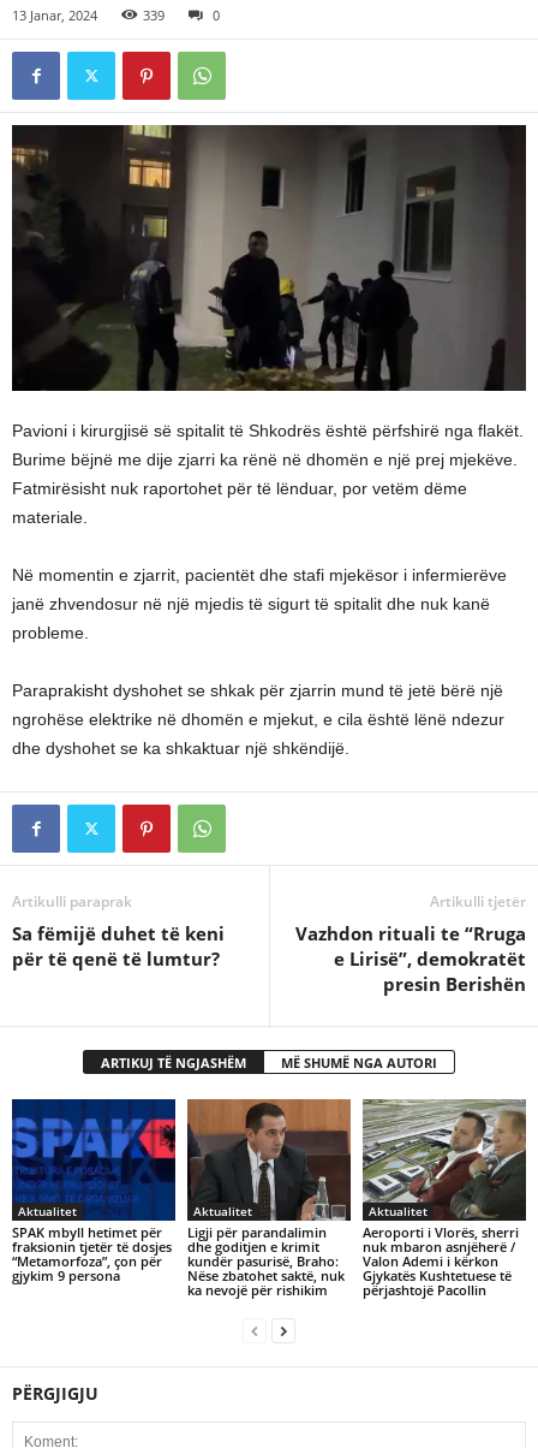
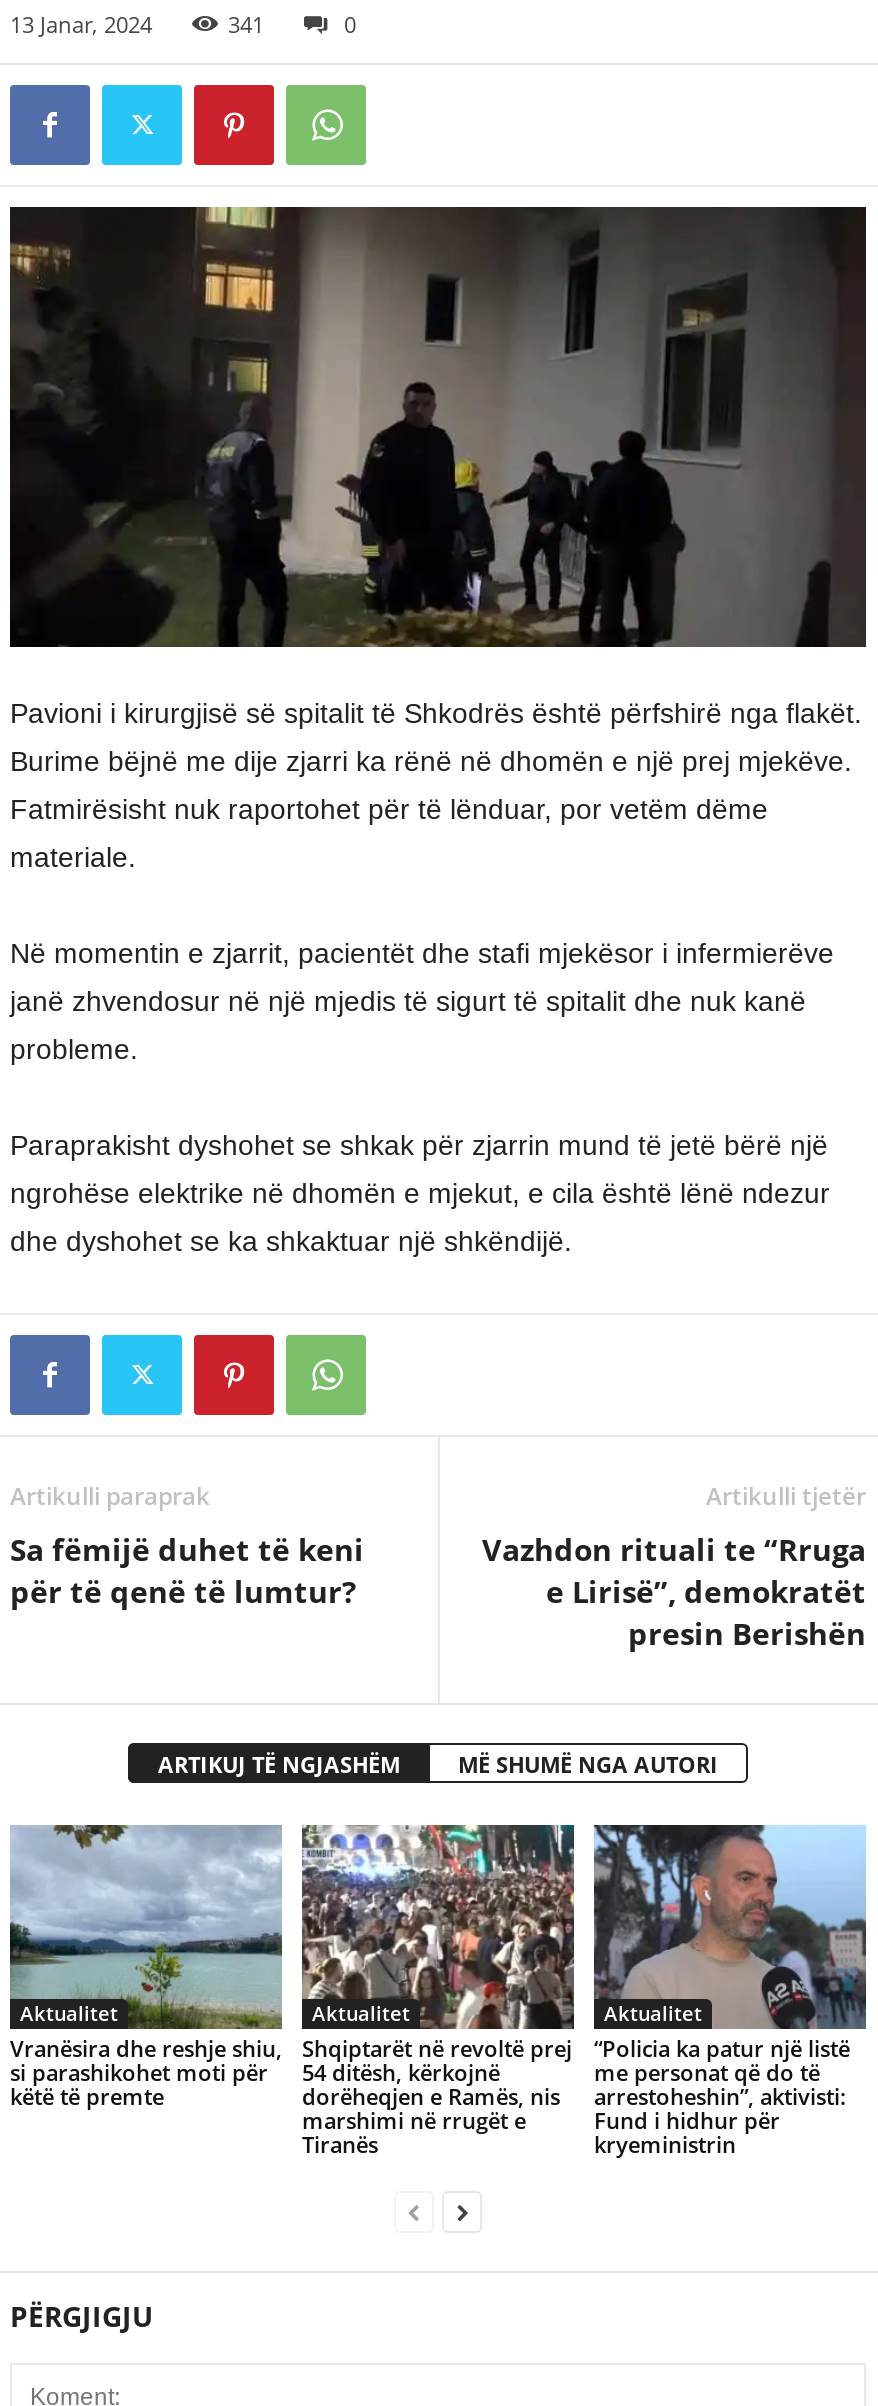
[143,6,165,24] 339 -> [228,9,264,39] 341
[11,1098,177,1285] [image] | SPAK mbyll hetimet për | fraksionin tjetër të dosjes | “Metamorfoza”, çon për | gjykim 9 persona -> [10,1823,284,2111] [image] | Vranësira dhe reshje shiu, | si parashikohet moti për | këtë të premte
[186,1098,352,1299] [image] | Ligji për parandalimin | dhe goditjen e krimit | kundër pasurisë, Braho: | Nëse zbatohet saktë, nuk | ka nevojë për rishikim -> [300,1825,576,2159] [image] | Shqiptarët në revoltë prej | 54 ditësh, kërkojnë | dorëheqjen e Ramës, nis | marshimi në rrugët e | Tiranës
[363,1098,527,1299] [image] | Aeroporti i Vlorës, sherri | nuk mbaron asnjëherë / | Valon Ademi i kërkon | Gjykatës Kushtetuese të | përjashtojë Pacollin -> [594,1825,866,2159] [image] | “Policia ka patur një listë | me personat që do të | arrestoheshin”, aktivisti: | Fund i hidhur për | kryeministrin

